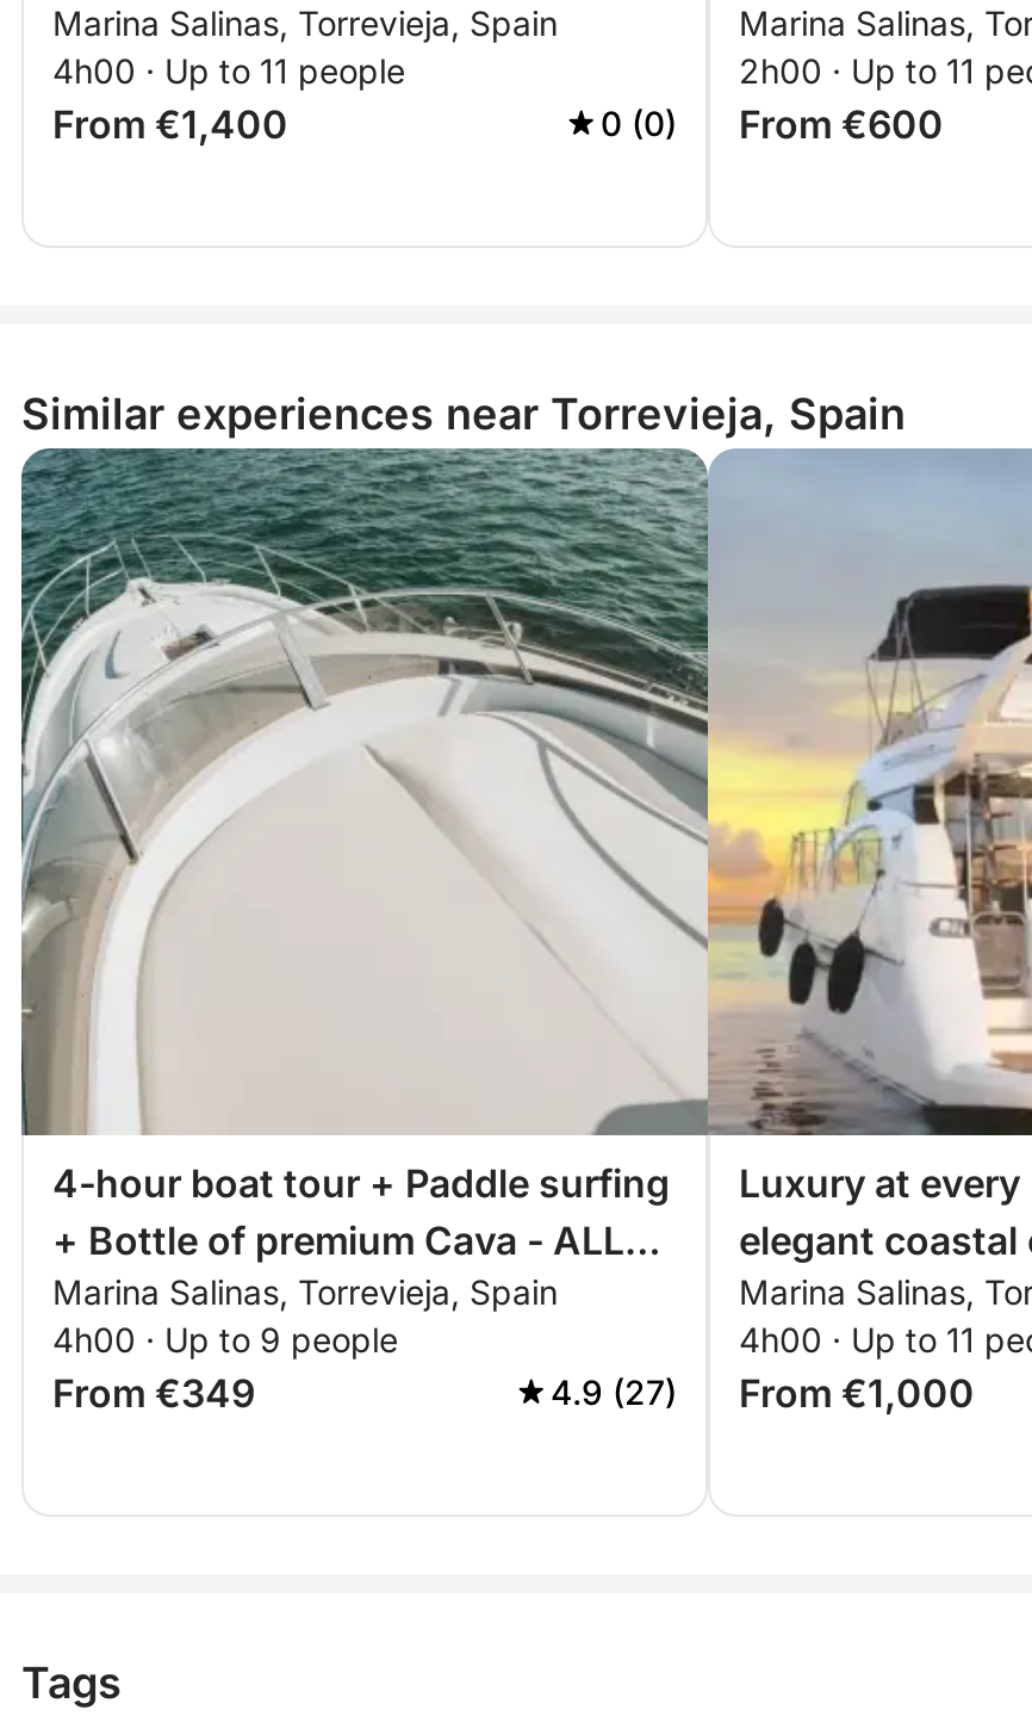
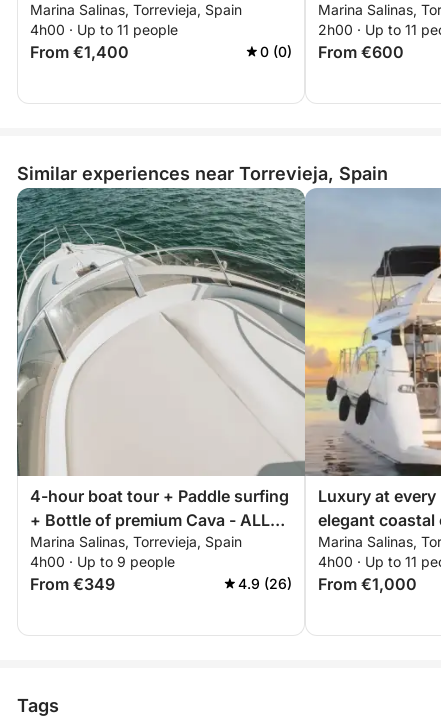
[551,1369,975,1417] 4.9 (27) From €1,000 -> [238,574,417,594] 4.9 (26) From €1,000

